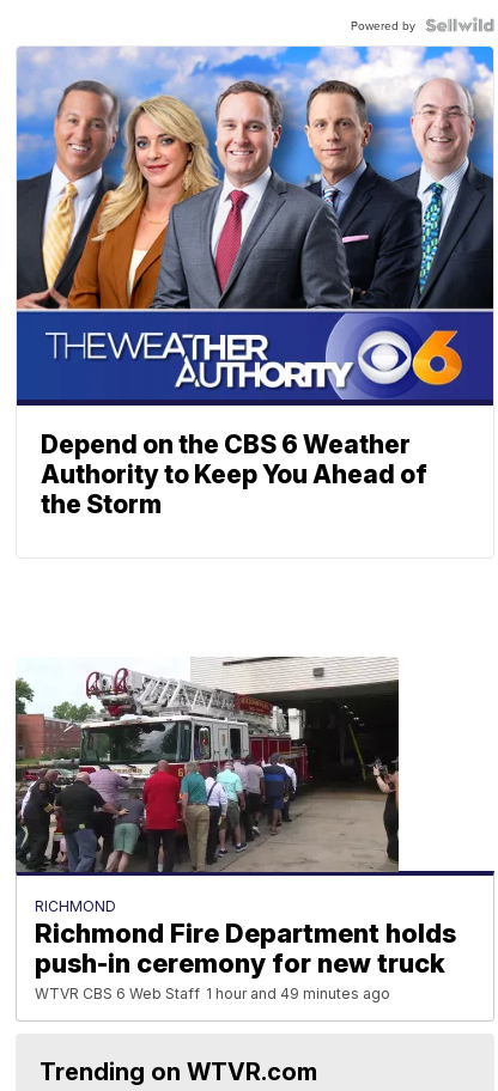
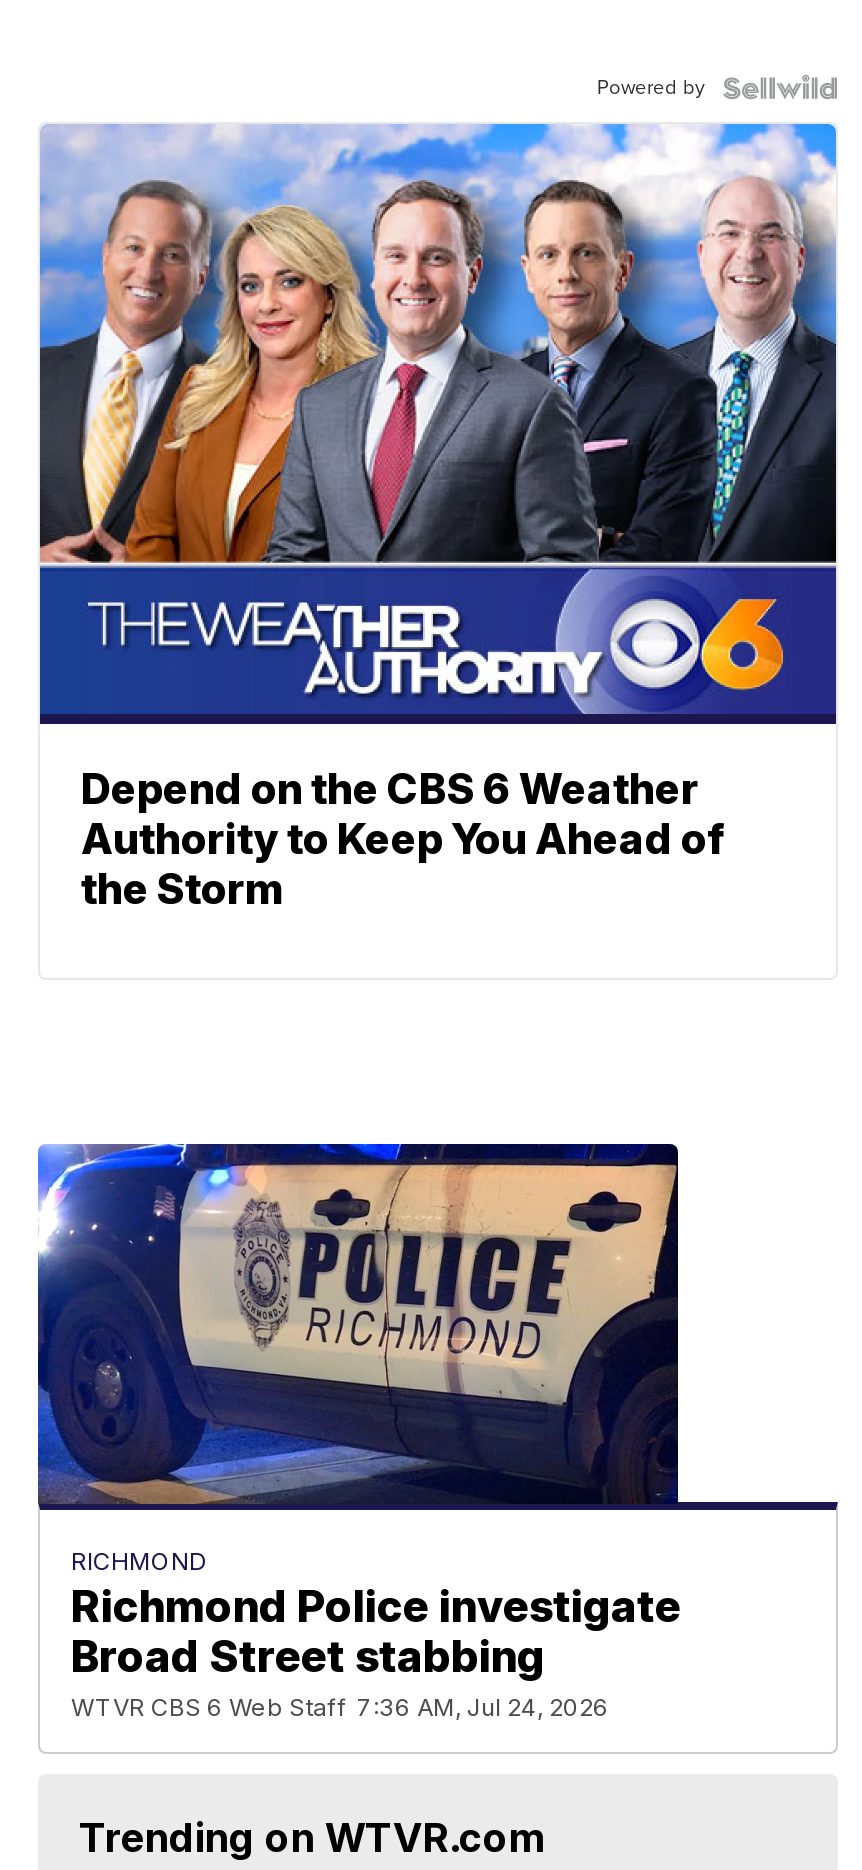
[14,656,457,1003] [image] | Richmond Fire Department holds | push-in ceremony for new truck | WTVR CBS 6 Web Staff 1 hour and 49 minutes ago -> [36,1142,681,1722] [image] | Richmond Police investigate | Broad Street stabbing | WTVR CBS 6 Web Staff 7:36 AM, Jul 24, 2026

